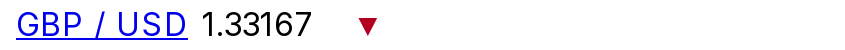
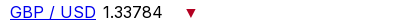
[16,5,314,45] GBP / USD 1.33167 -> [10,2,163,22] GBP / USD 1.33784

